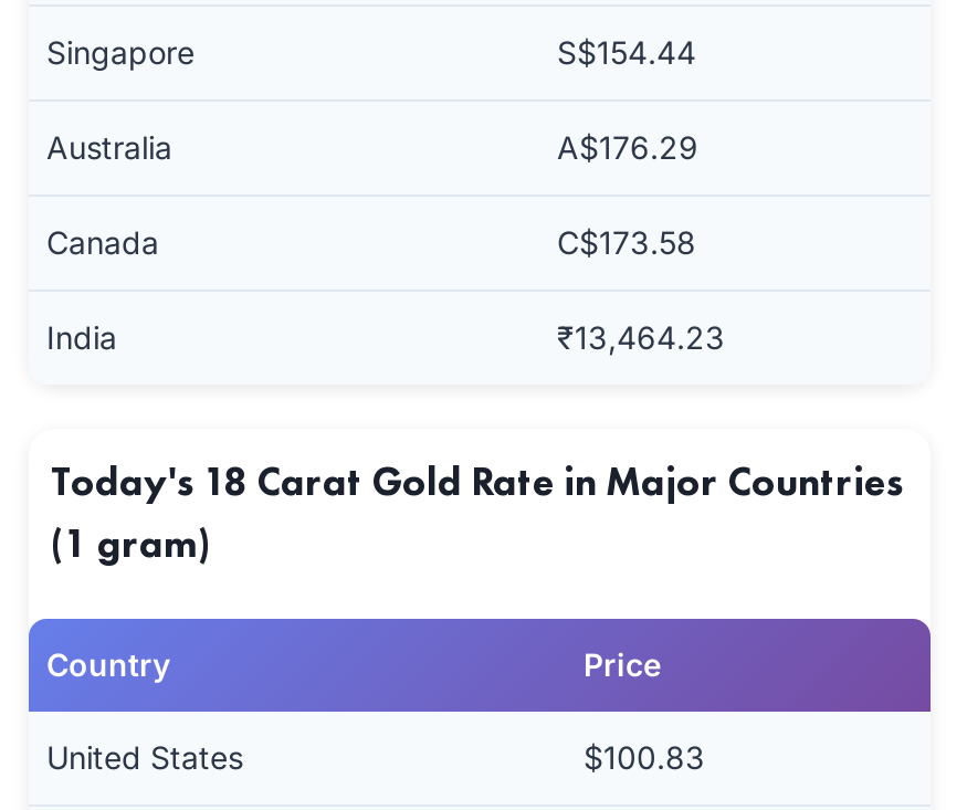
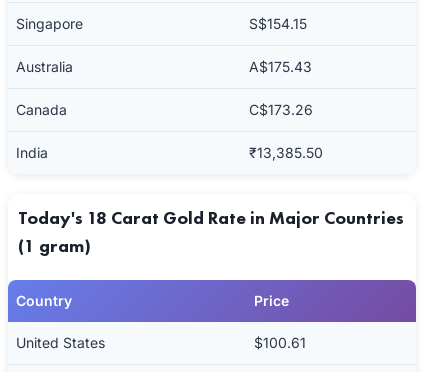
[557,33,696,71] S$154.44 -> [249,15,307,32] S$154.15
[557,128,698,166] A$176.29 -> [249,58,312,75] A$175.43
[557,223,696,261] C$173.58 -> [249,101,313,118] C$173.26
[557,318,725,356] ₹13,464.23 -> [249,144,323,161] ₹13,385.50
[584,738,705,776] $100.83 -> [254,334,306,351] $100.61

